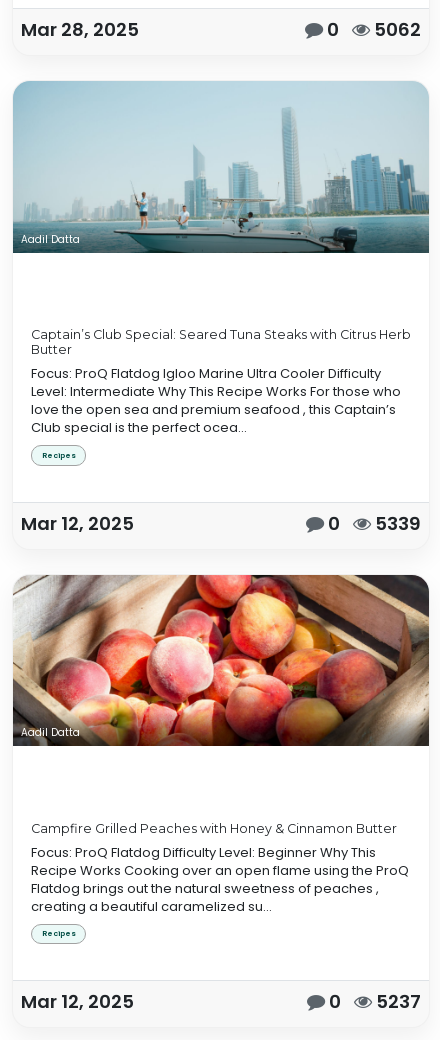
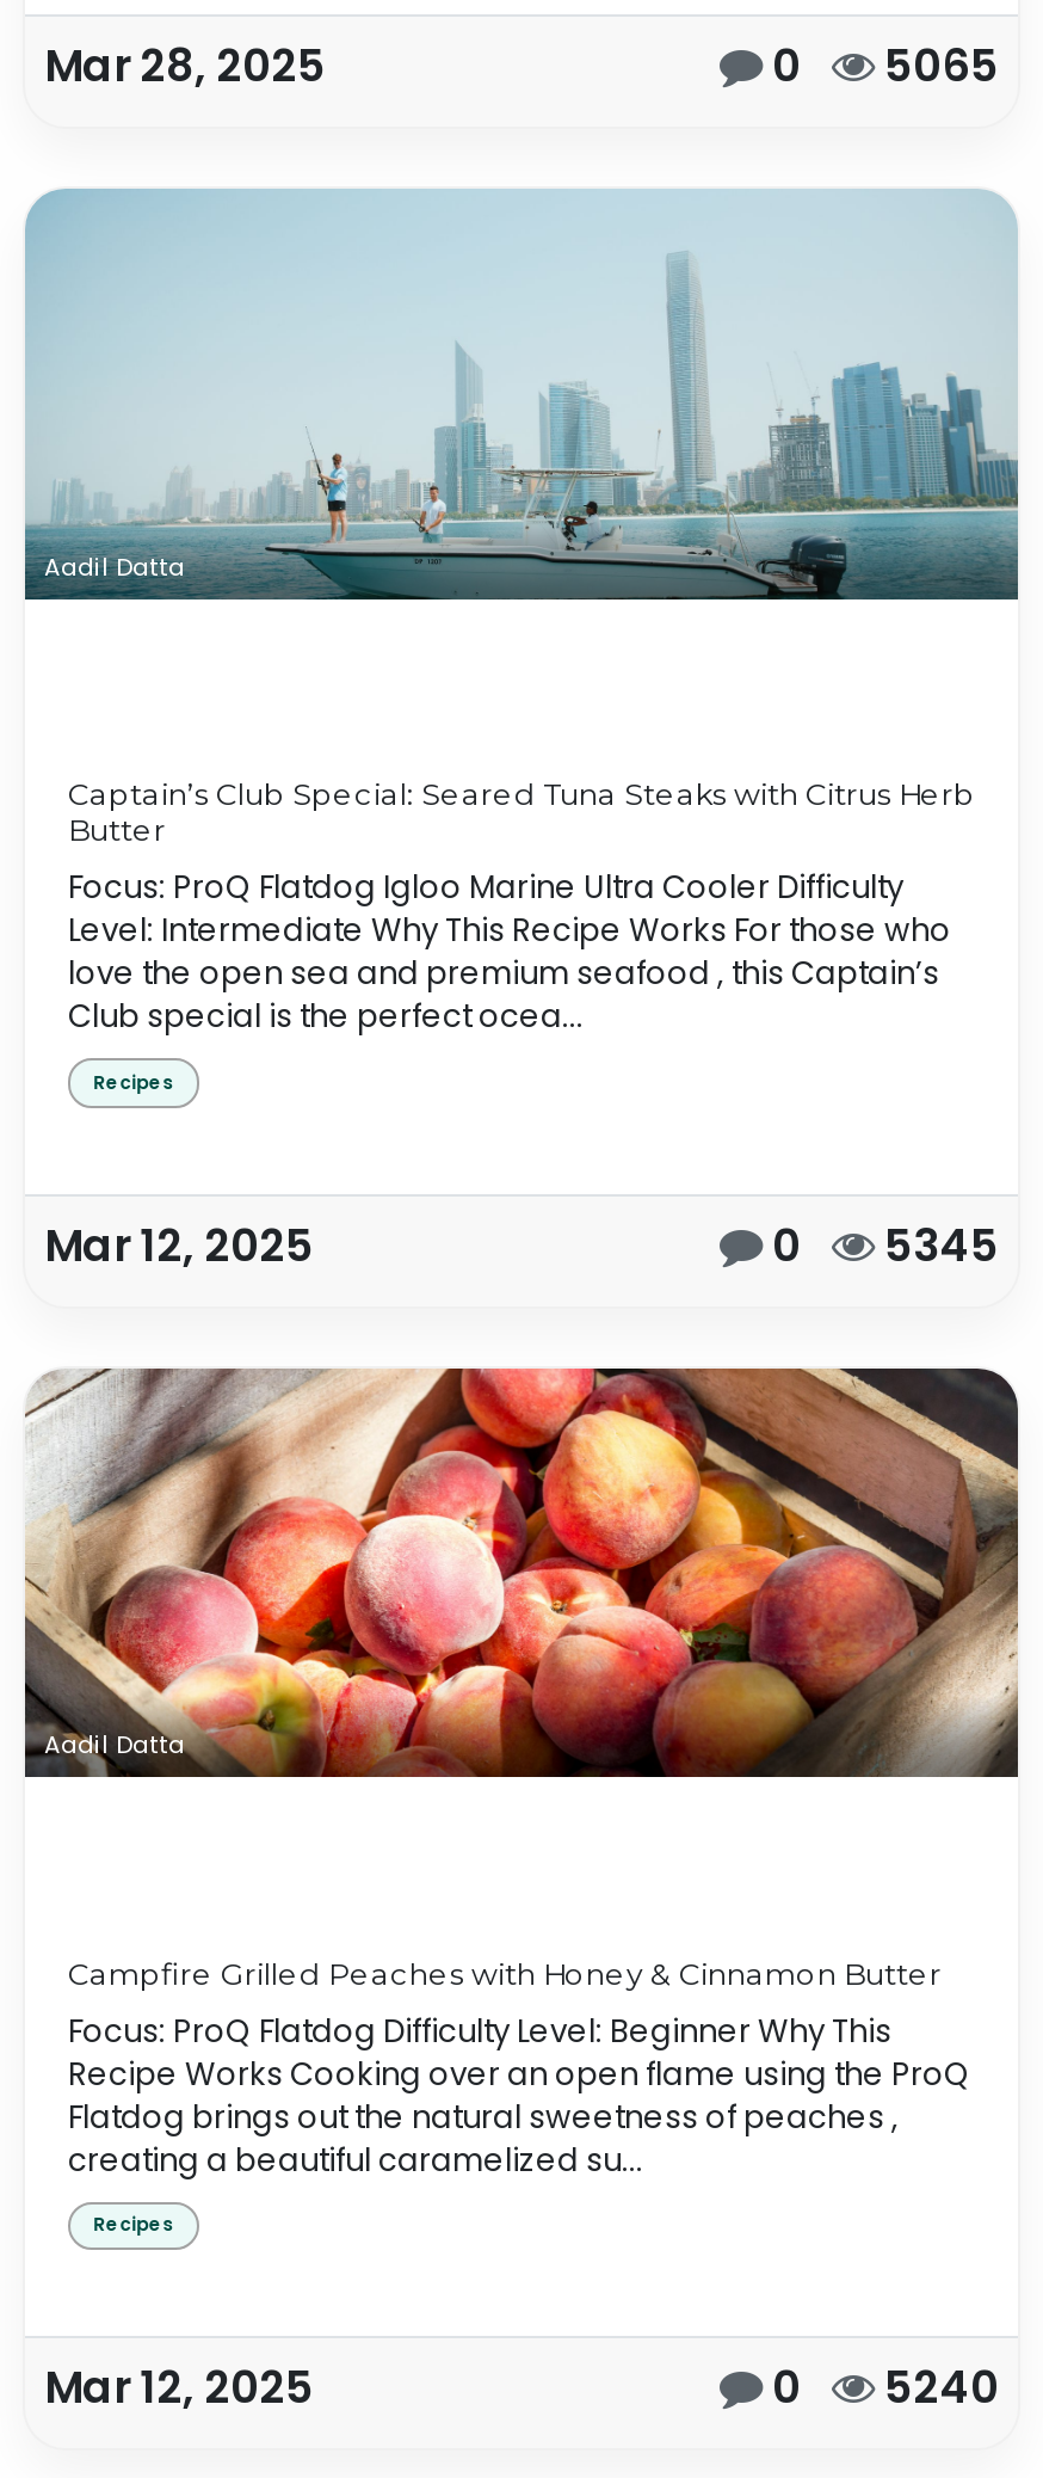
[327,17,421,42] 0 5062 -> [772,37,999,96] 0 5065
[328,511,421,536] 0 5339 -> [772,1215,999,1274] 0 5345
[329,989,421,1014] 0 5237 -> [772,2357,999,2417] 0 5240

